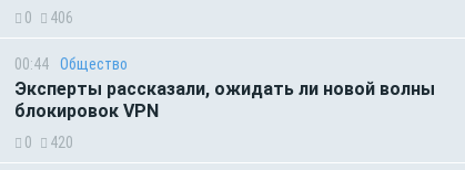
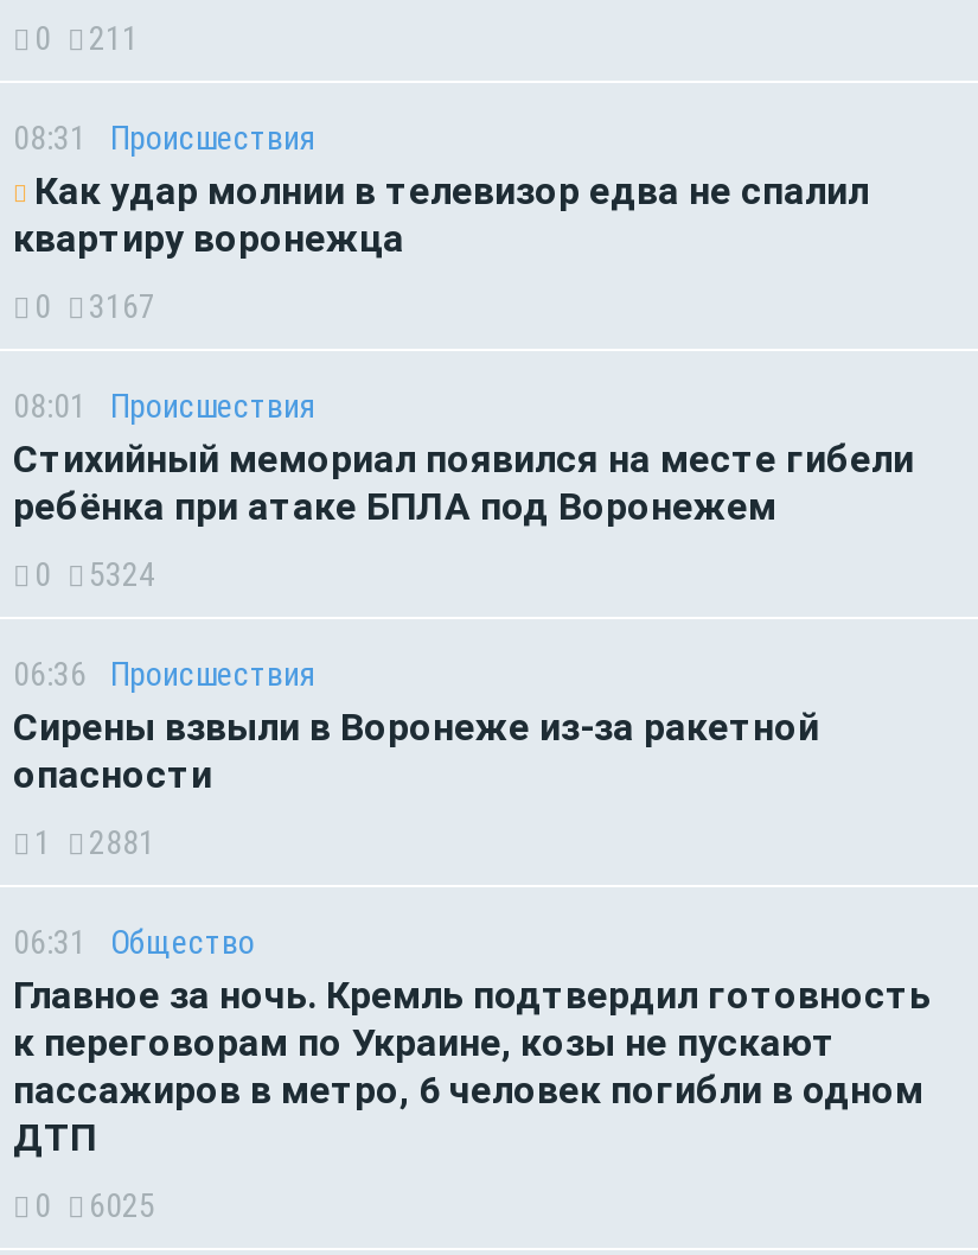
[14,9,73,73] 406 | 00:44 -> [13,19,914,961] 211 | 08:31 | Происшествия | Как удар молнии в телевизор едва не спалил | квартиру воронежца | 0 | 3167 | 08:01 | Происшествия | Стихийный мемориал появился на месте гибели | ребёнка при атаке БПЛА под Воронежем | 0 | 5324 | 06:36 | Происшествия | Сирены взвыли в Воронеже из-за ракетной | опасности | 1 | 2881 | 06:31
[14,79,435,122] Эксперты рассказали, ожидать ли новой волны | блокировок VPN -> [13,972,931,1160] Главное за ночь. Кремль подтвердил готовность | к переговорам по Украине, козы не пускают | пассажиров в метро, 6 человек погибли в одном | ДТП
[24,134,73,152] 0 420 -> [34,1186,155,1224] 0 6025

